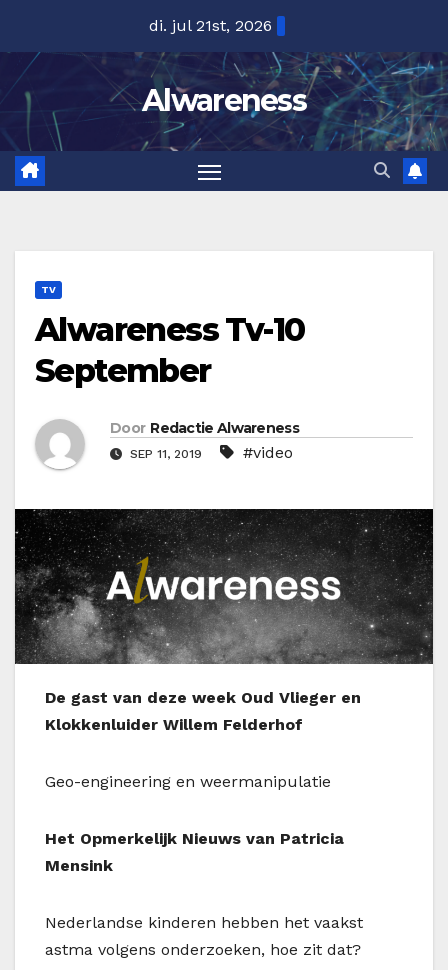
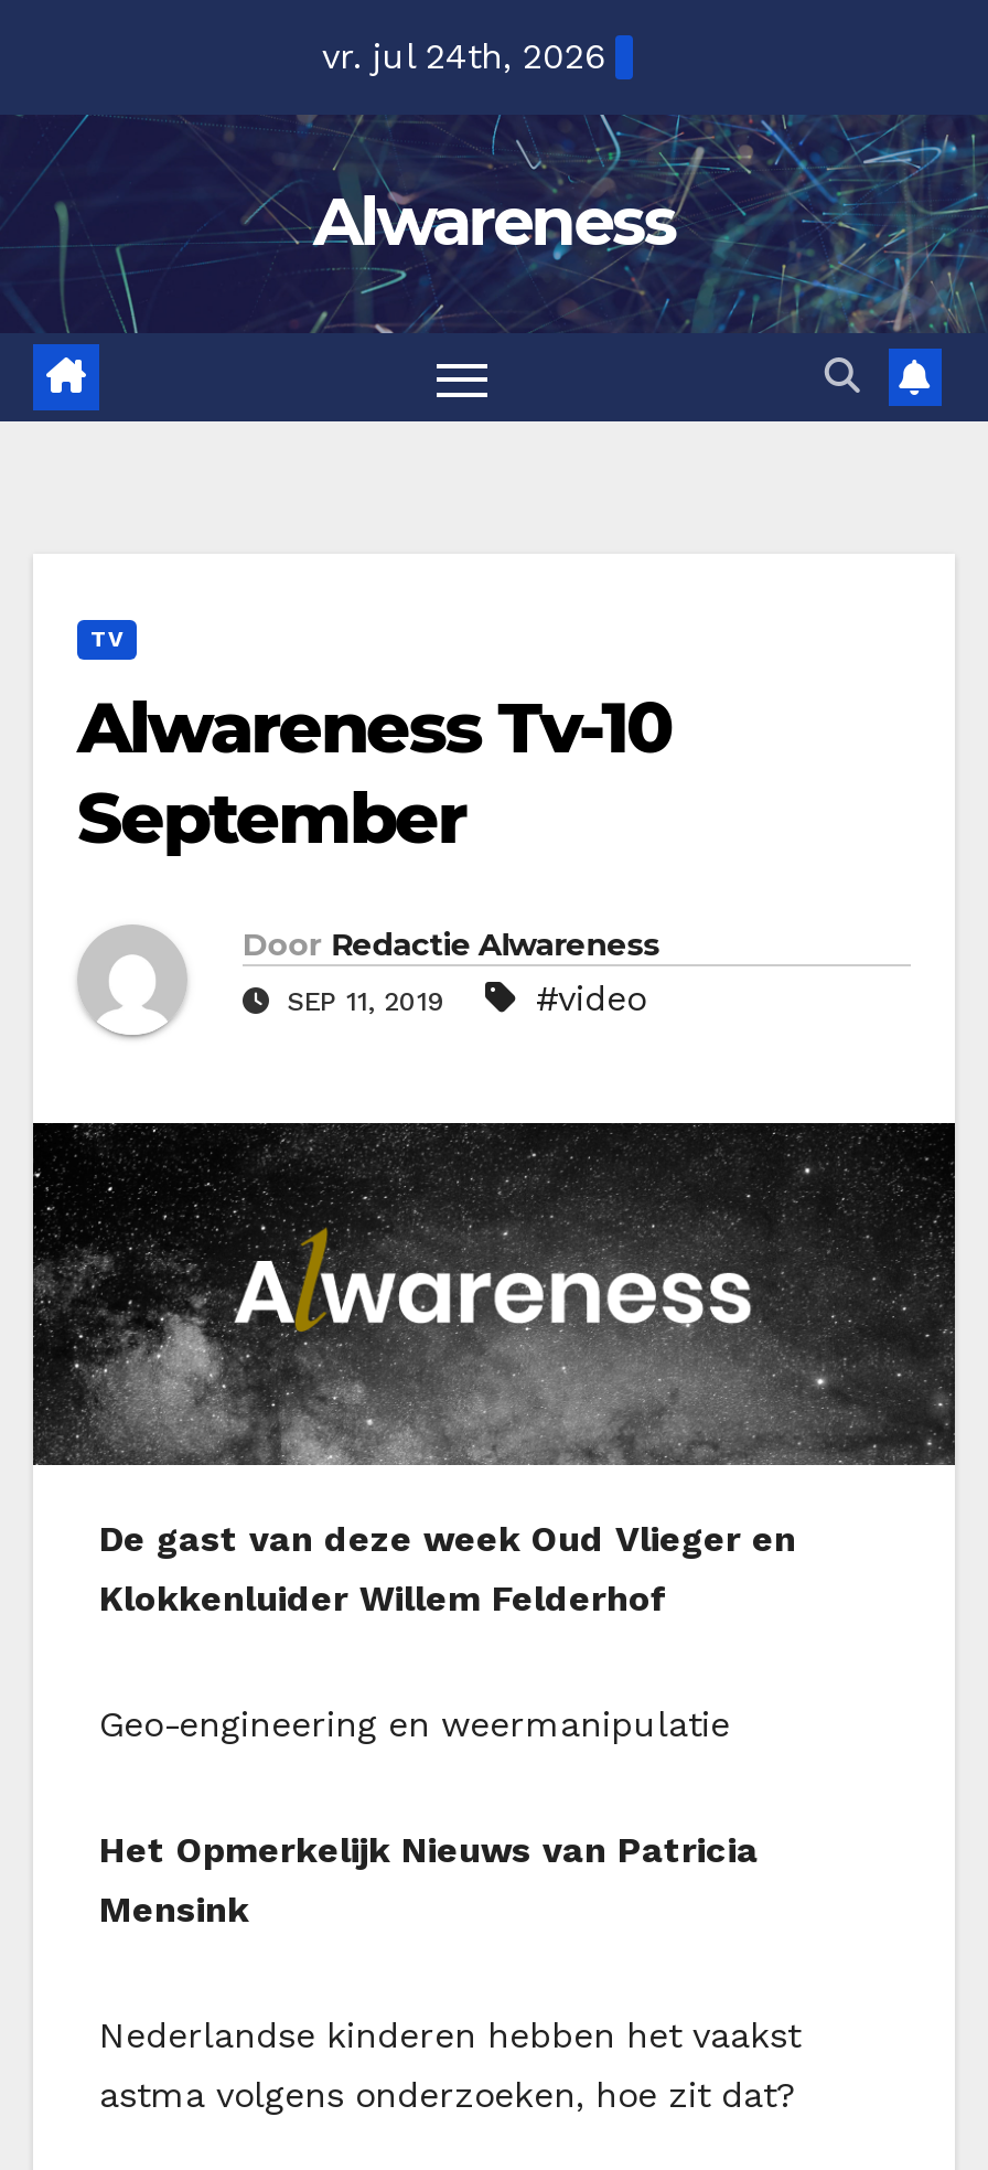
[148,16,271,35] di. jul 21st, 2026 -> [322,35,604,77] vr. jul 24th, 2026

